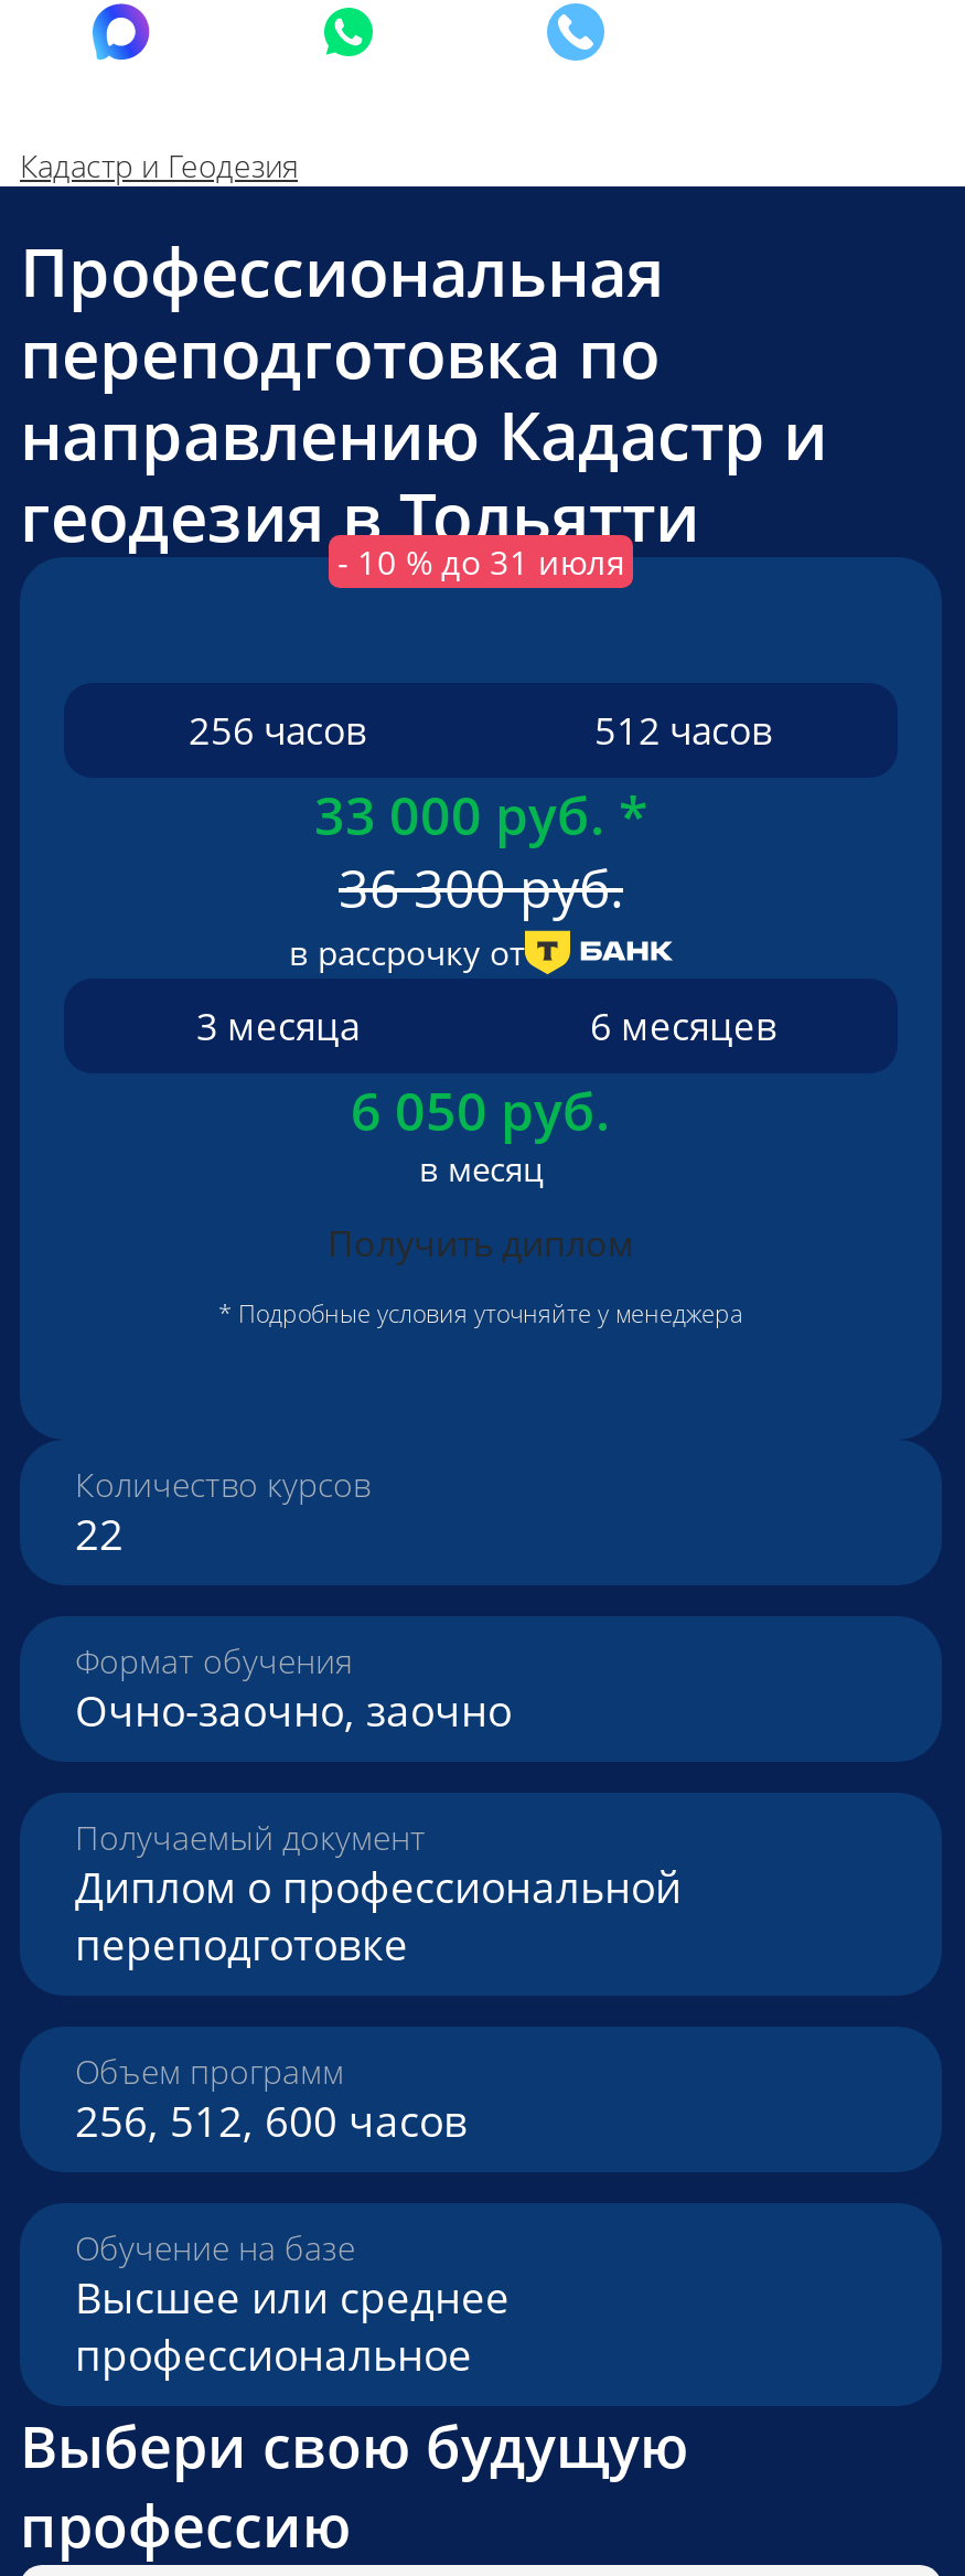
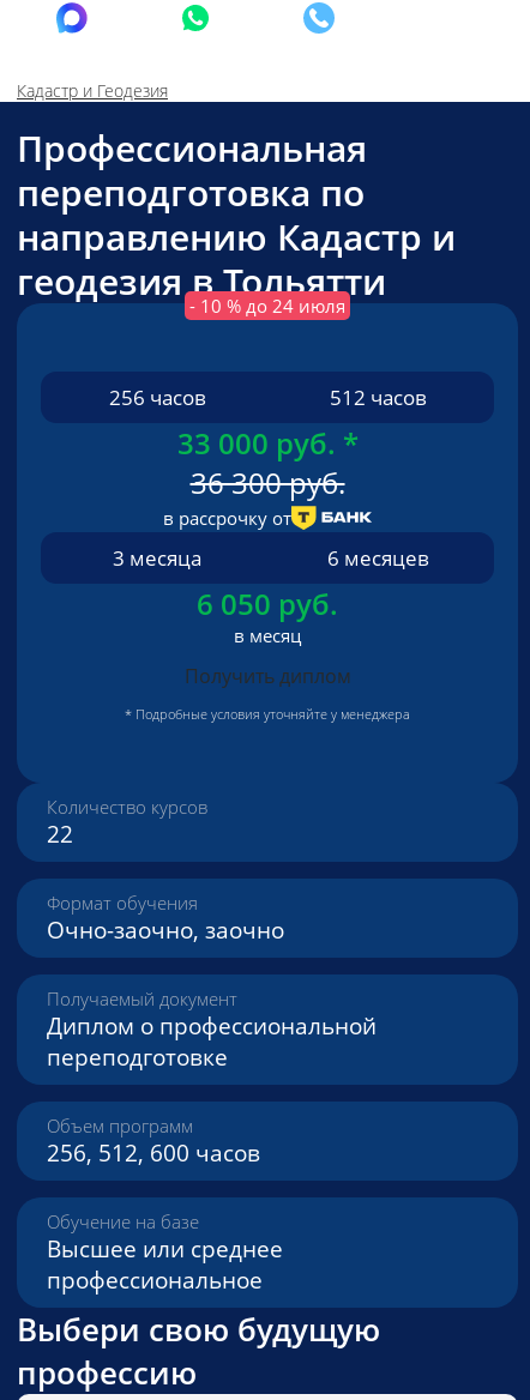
[20,472,699,584] геодезия в Тольятти - 10 % до 31 июля -> [17,257,386,318] геодезия в Тольятти - 10 % до 24 июля

